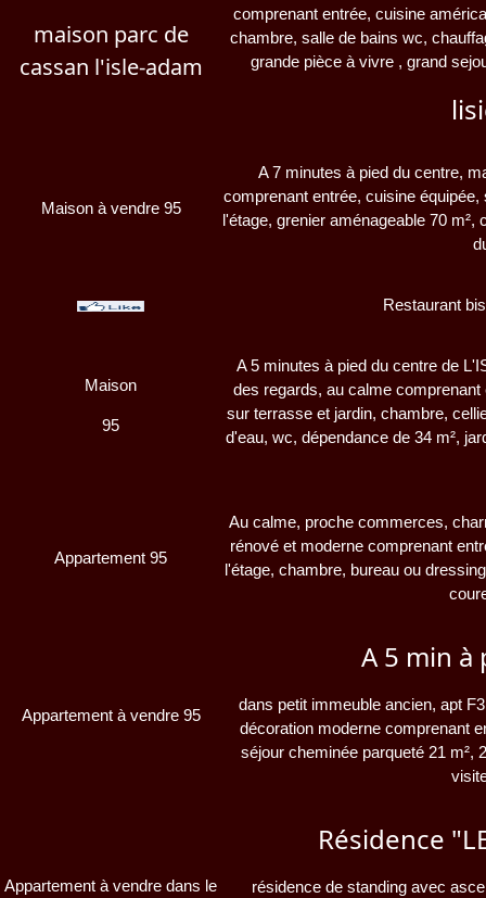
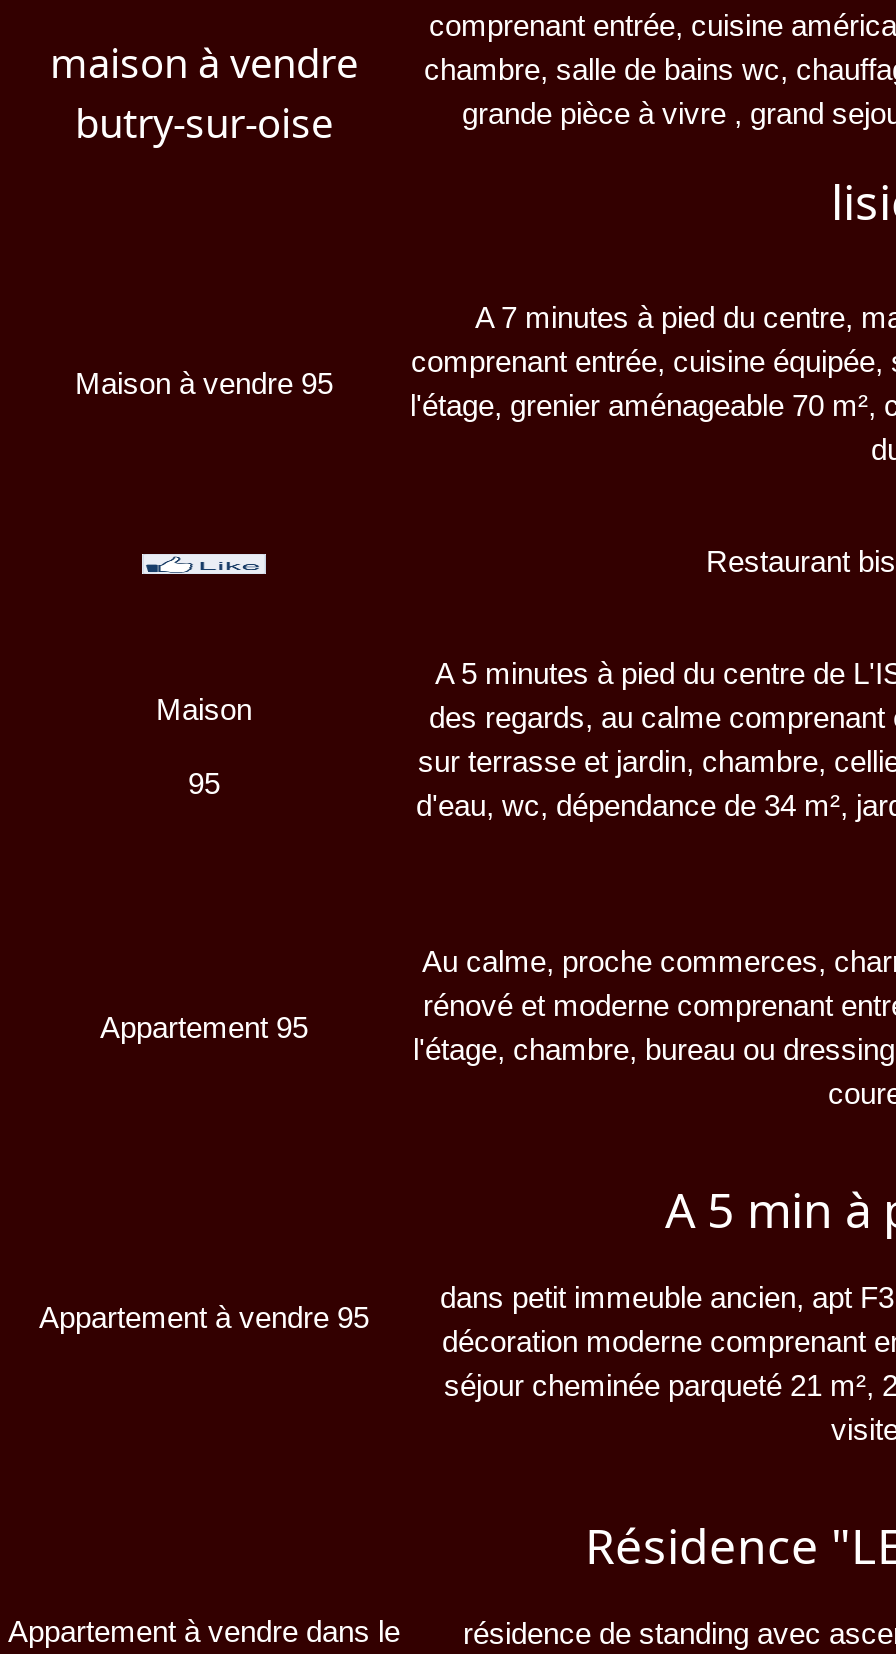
[19,20,202,81] maison parc de | cassan l'isle-adam -> [50,36,358,150] maison à vendre | butry-sur-oise

